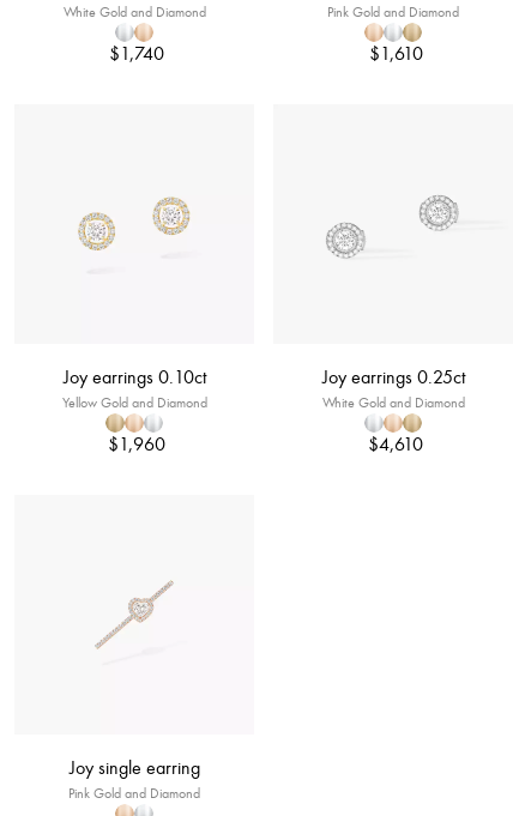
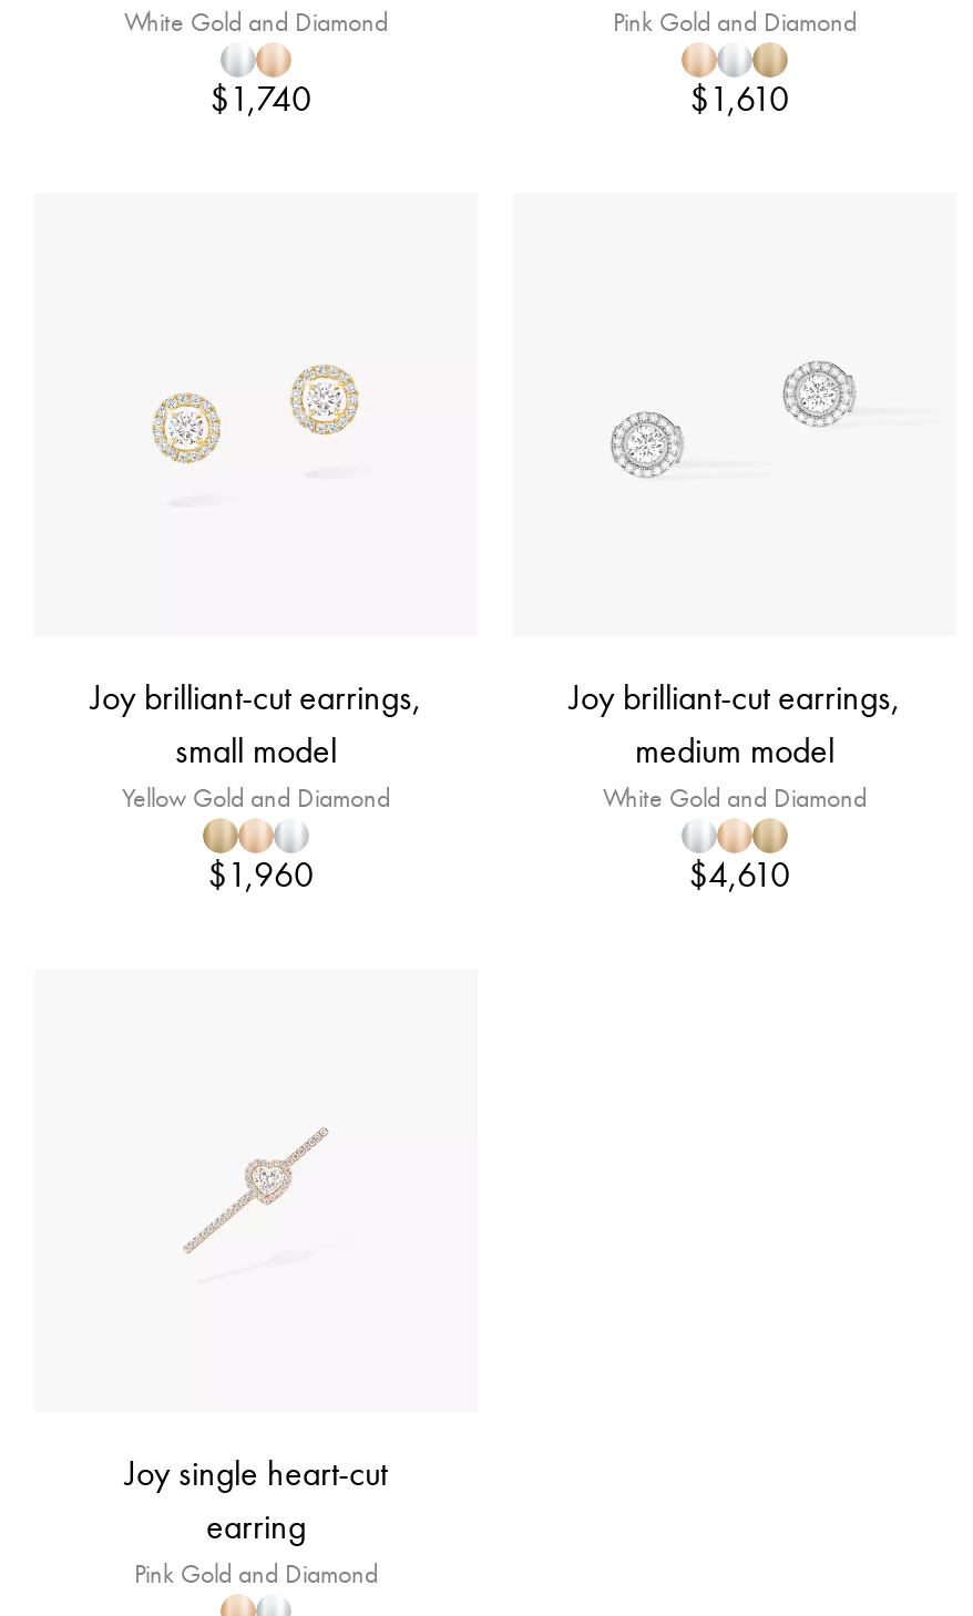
[63,365,206,388] Joy earrings 0.10ct -> [91,676,421,771] Joy brilliant-cut earrings, | small model
[322,365,464,388] Joy earrings 0.25ct -> [570,676,900,771] Joy brilliant-cut earrings, | medium model
[69,756,200,779] Joy single earring -> [125,1452,387,1547] Joy single heart-cut | earring

